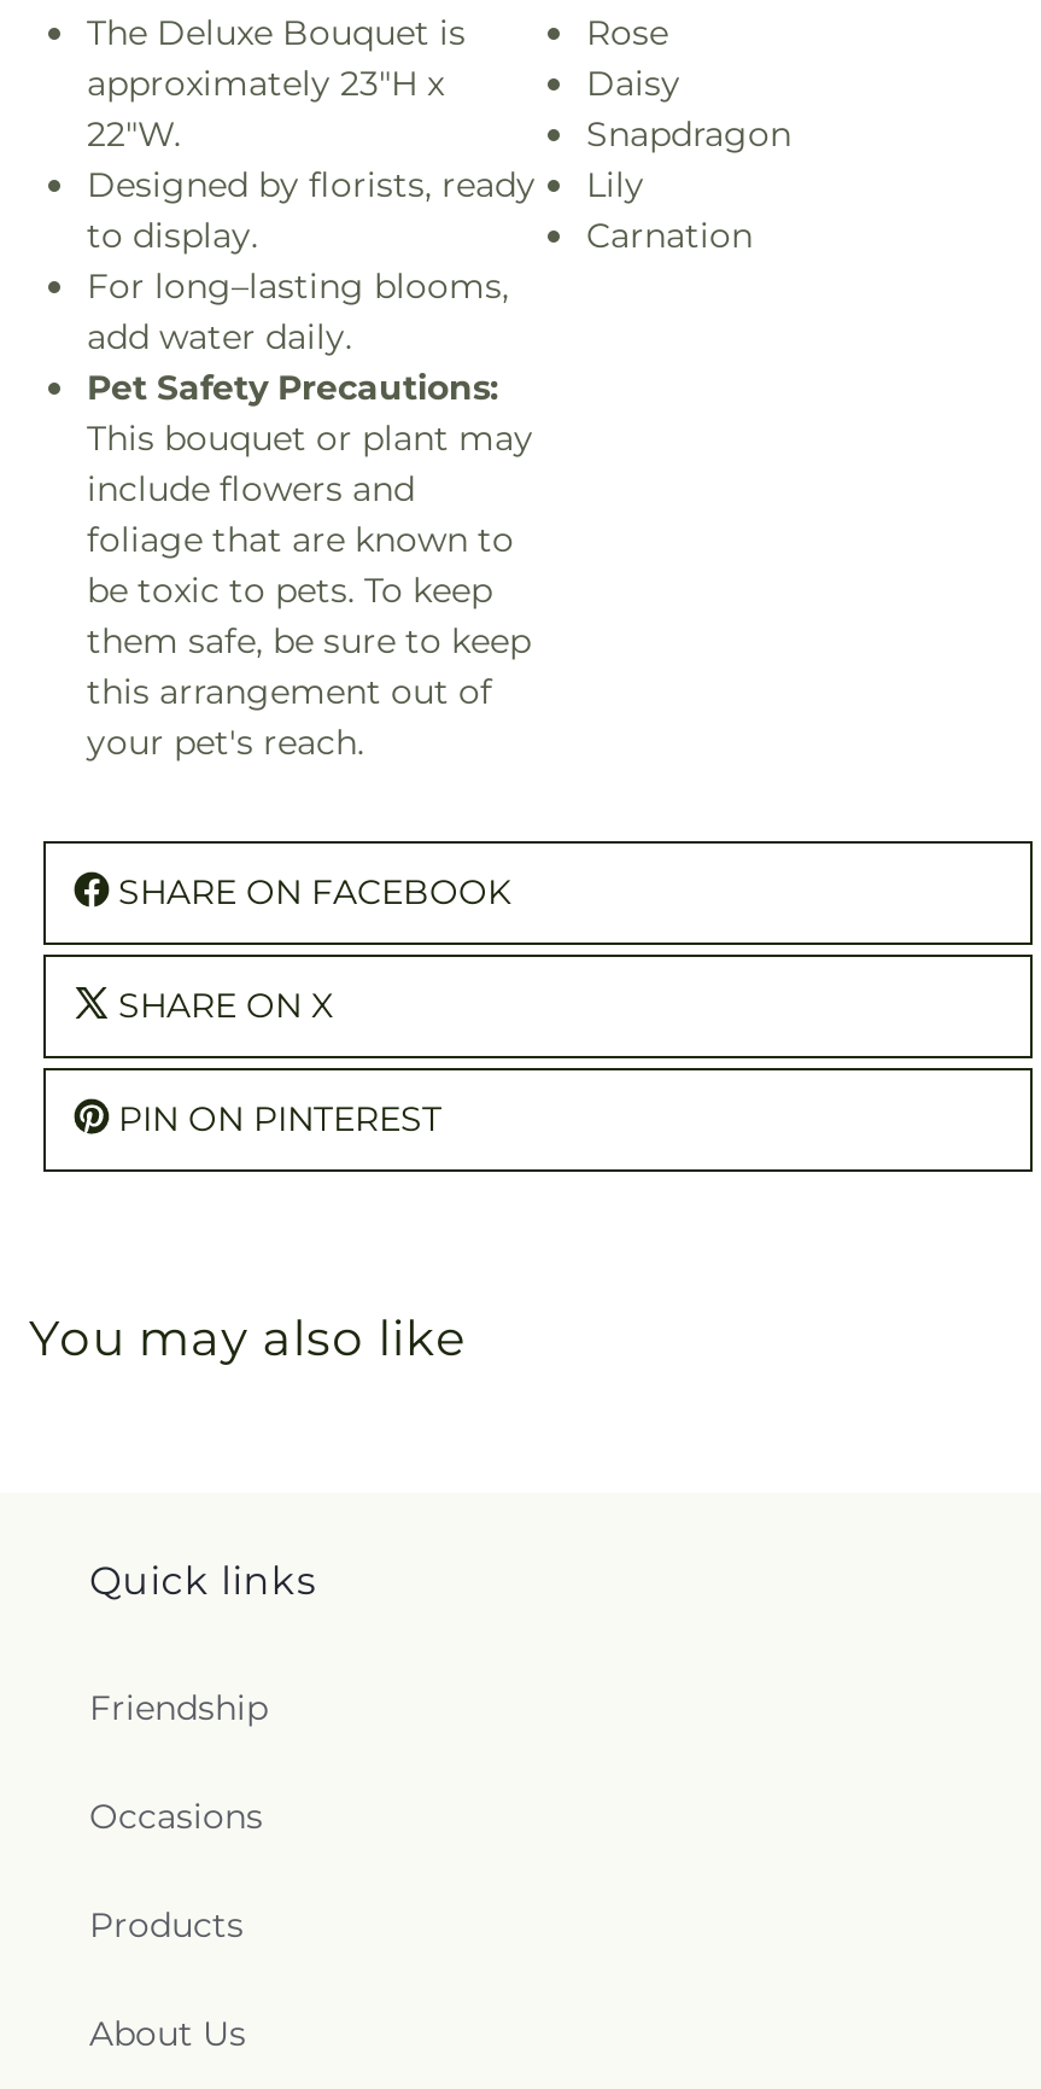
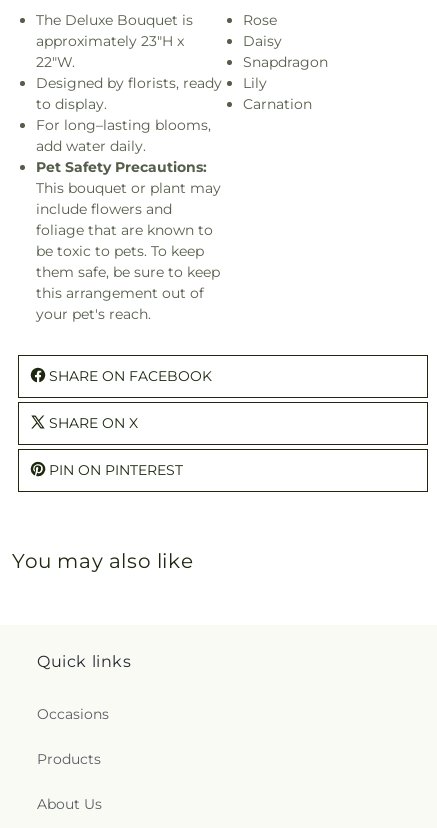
[89,1686,268,1730] Friendship -> none

